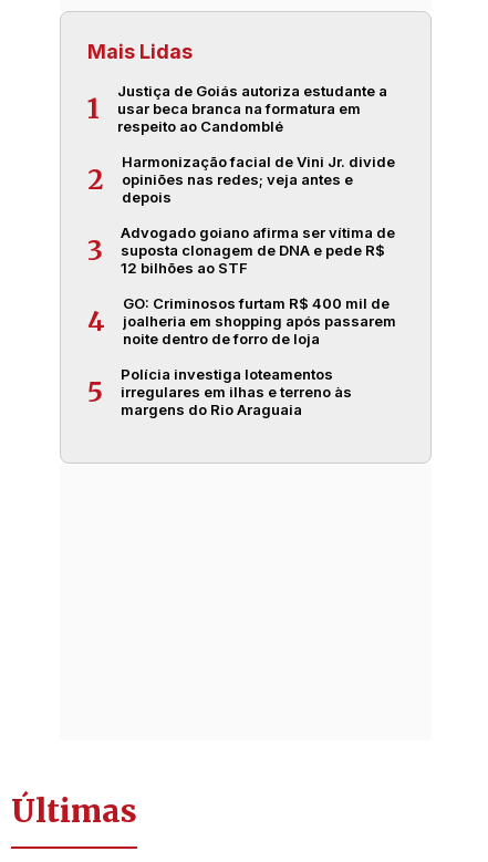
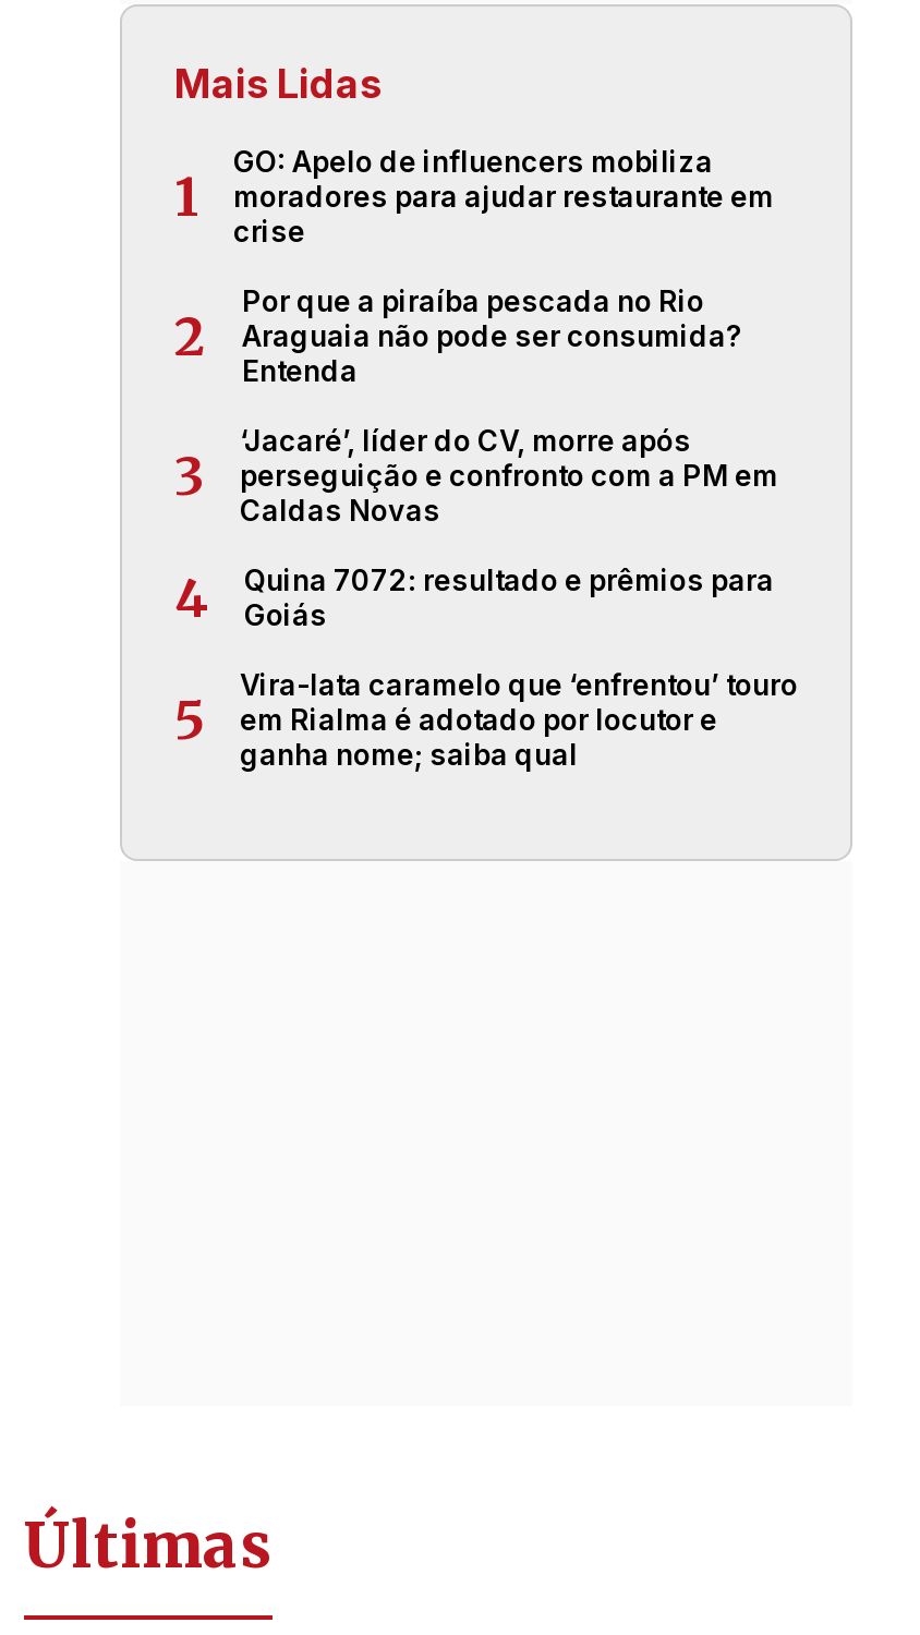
[117,82,387,135] Justiça de Goiás autoriza estudante a | usar beca branca na formatura em | respeito ao Candomblé -> [233,145,774,249] GO: Apelo de influencers mobiliza | moradores para ajudar restaurante em | crise
[122,153,395,206] Harmonização facial de Vini Jr. divide | opiniões nas redes; veja antes e | depois -> [242,284,741,389] Por que a piraíba pescada no Rio | Araguaia não pode ser consumida? | Entenda
[121,224,395,277] Advogado goiano afirma ser vítima de | suposta clonagem de DNA e pede R$ | 12 bilhões ao STF -> [240,424,778,528] ‘Jacaré’, líder do CV, morre após | perseguição e confronto com a PM em | Caldas Novas
[123,295,396,348] GO: Criminosos furtam R$ 400 mil de | joalheria em shopping após passarem | noite dentro de forro de loja -> [244,563,774,633] Quina 7072: resultado e prêmios para | Goiás
[121,366,352,419] Polícia investiga loteamentos | irregulares em ilhas e terreno às | margens do Rio Araguaia -> [240,668,798,773] Vira-lata caramelo que ‘enfrentou’ touro | em Rialma é adotado por locutor e | ganha nome; saiba qual

